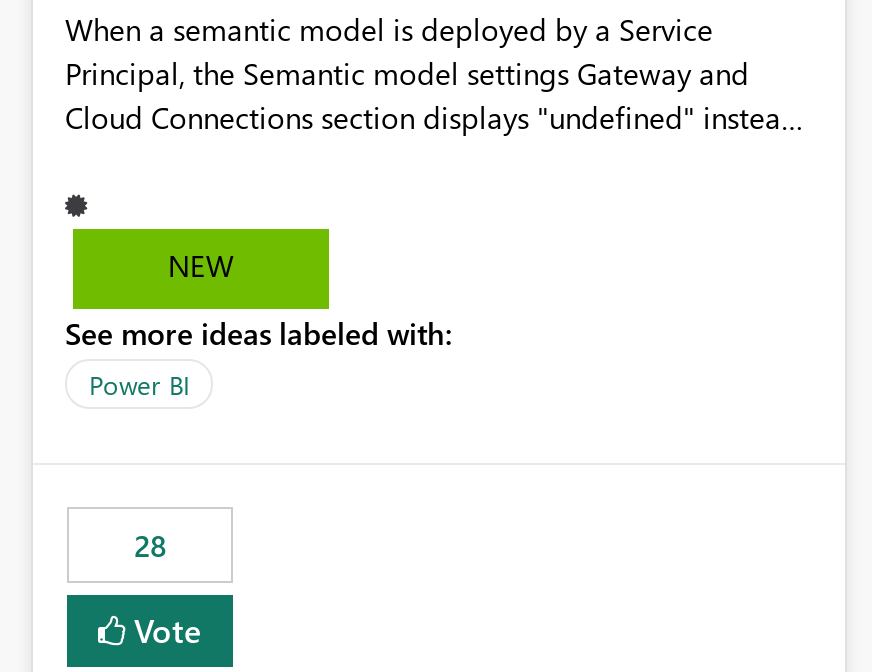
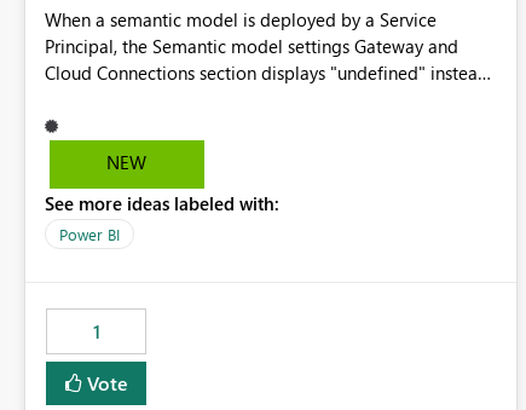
[134,526,166,566] 28 -> [93,320,100,344] 1

